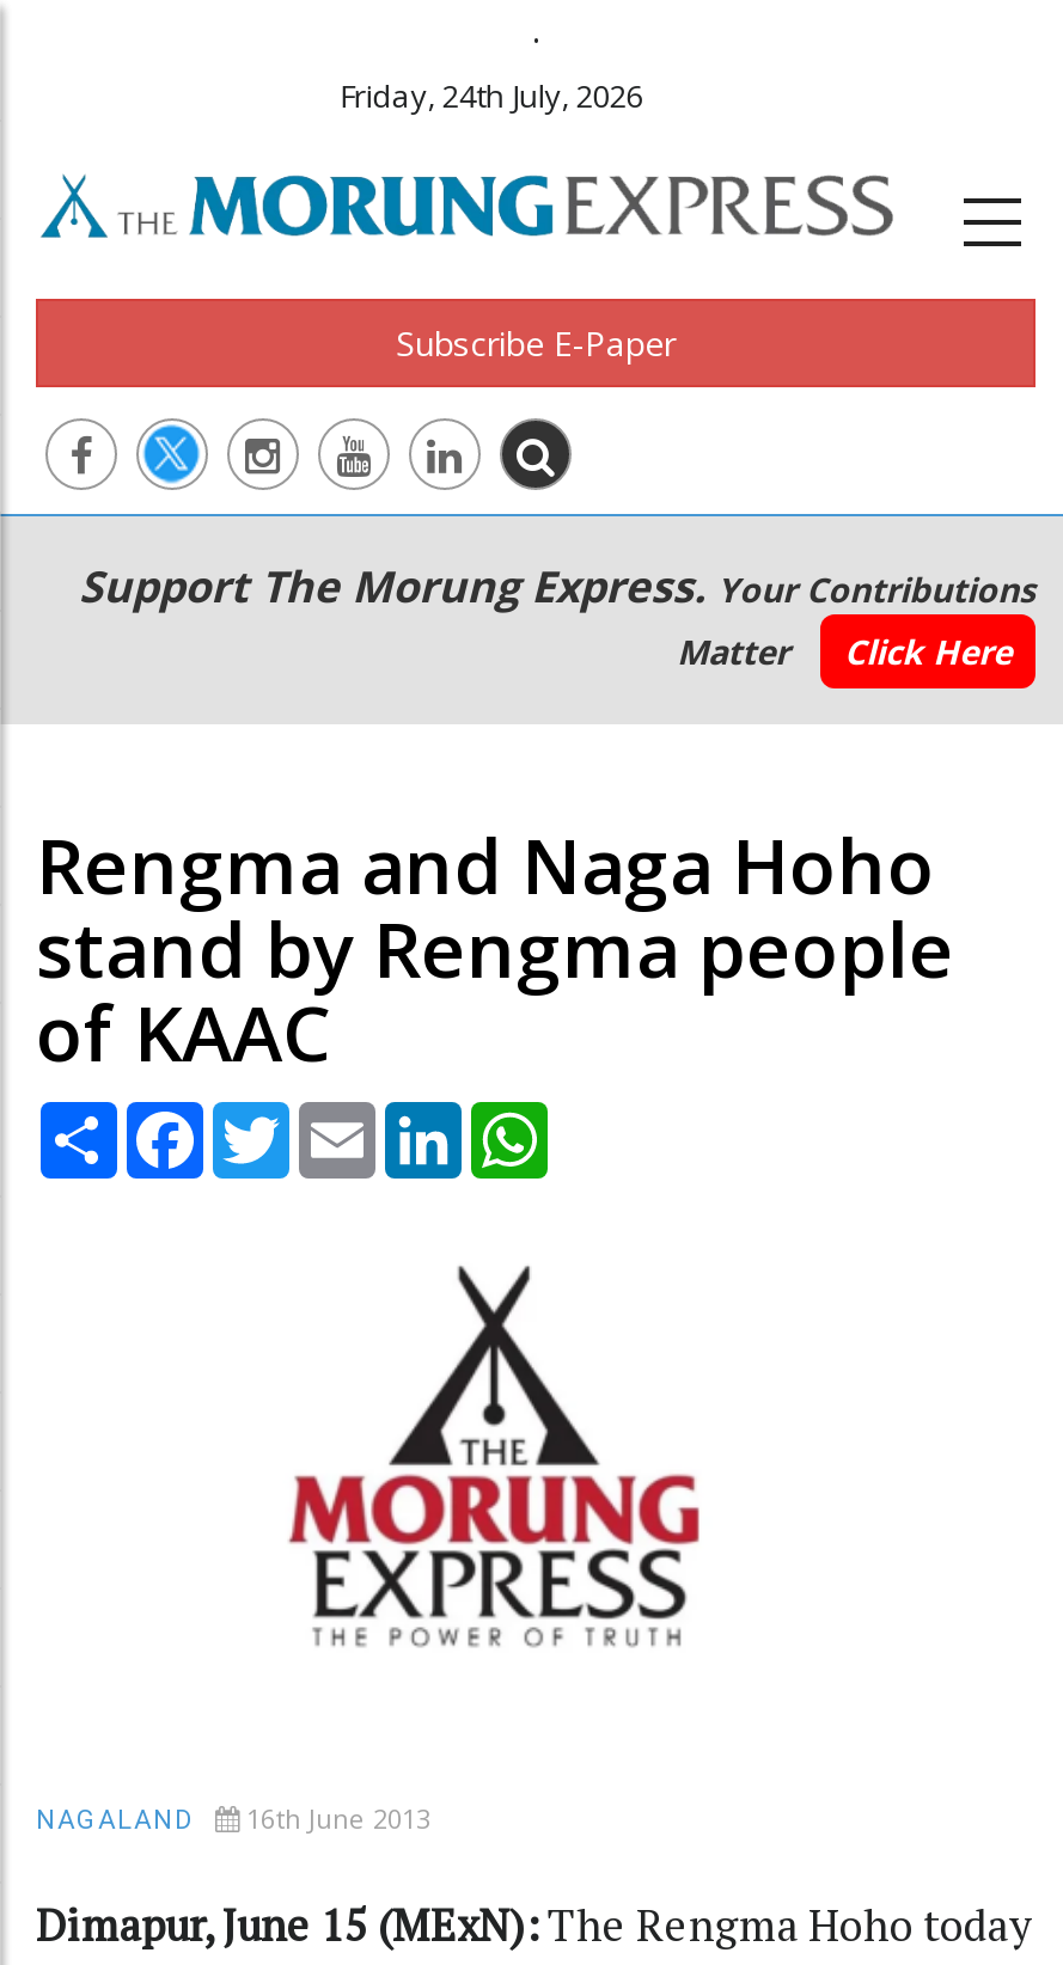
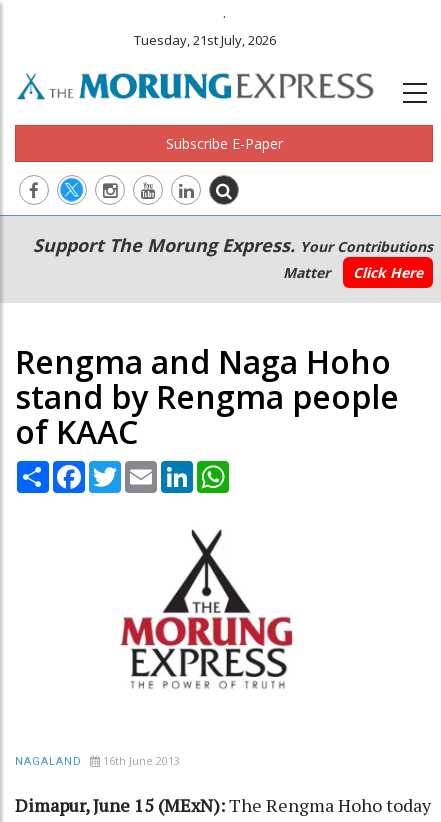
[339,74,643,117] Friday, 24th July, 2026 -> [134,31,276,49] Tuesday, 21st July, 2026

